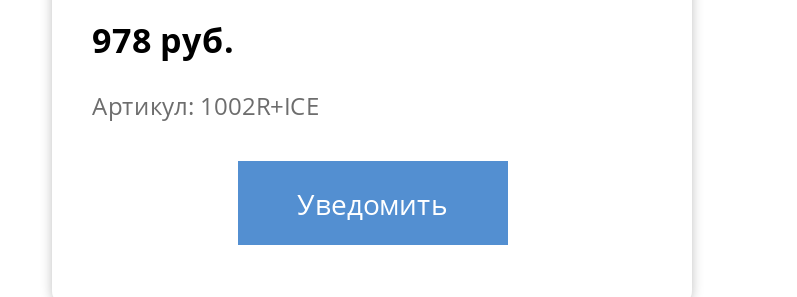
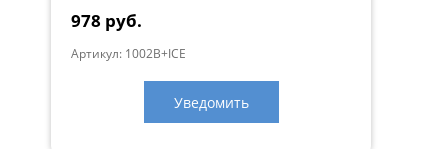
[92,88,320,122] Артикул: 1002R+ICE -> [71,45,186,62] Артикул: 1002B+ICE

